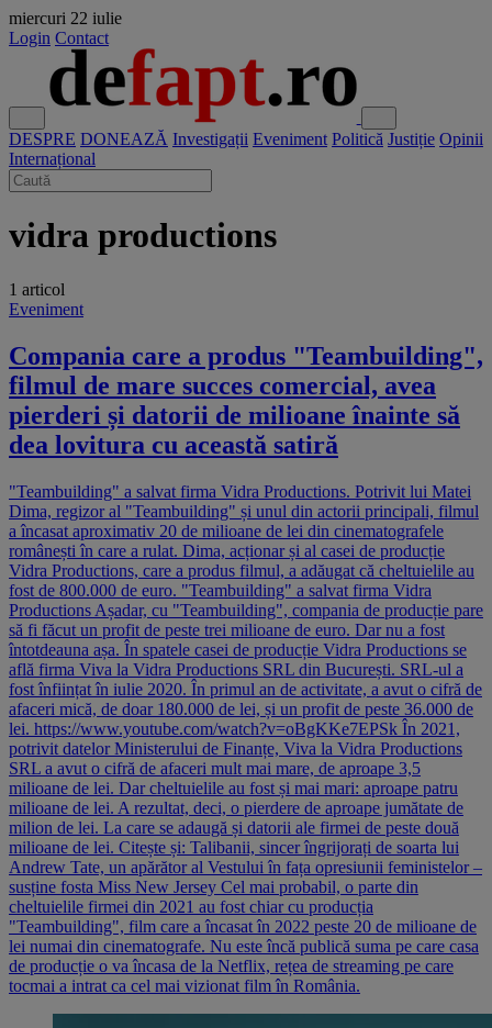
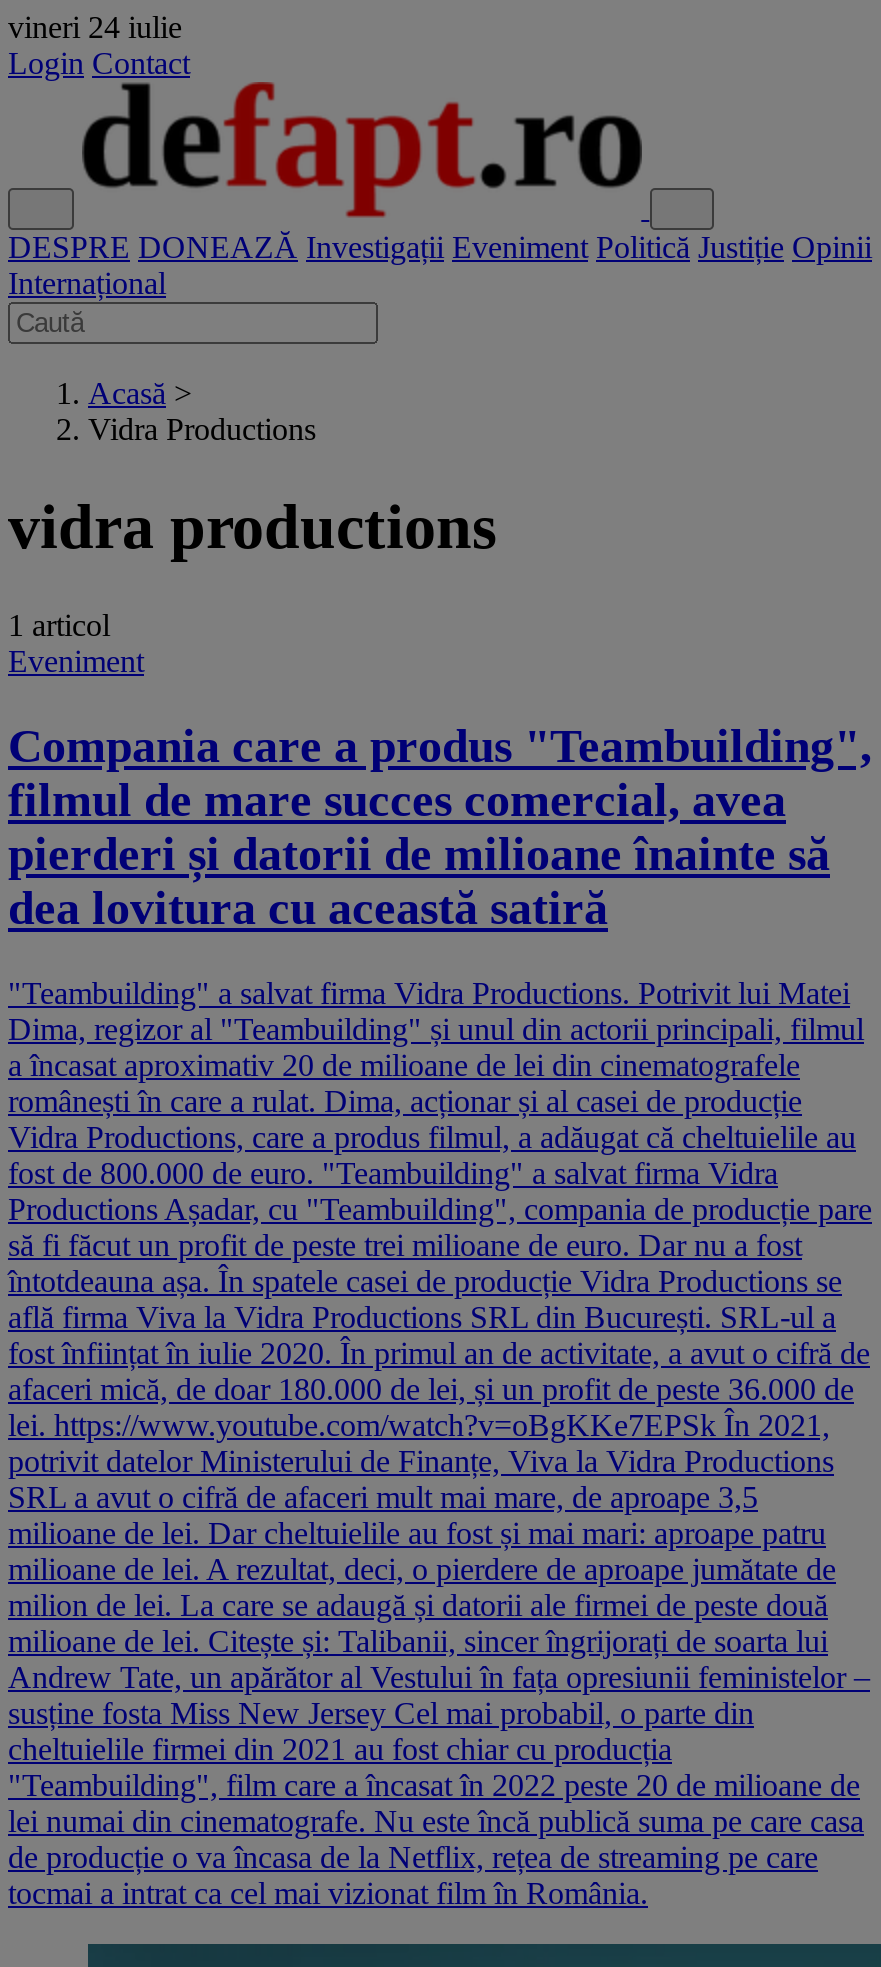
[9,9,122,27] miercuri 22 iulie -> [8,10,182,44] vineri 24 iulie
none -> [88,376,316,446] Acasă > | Vidra Productions

